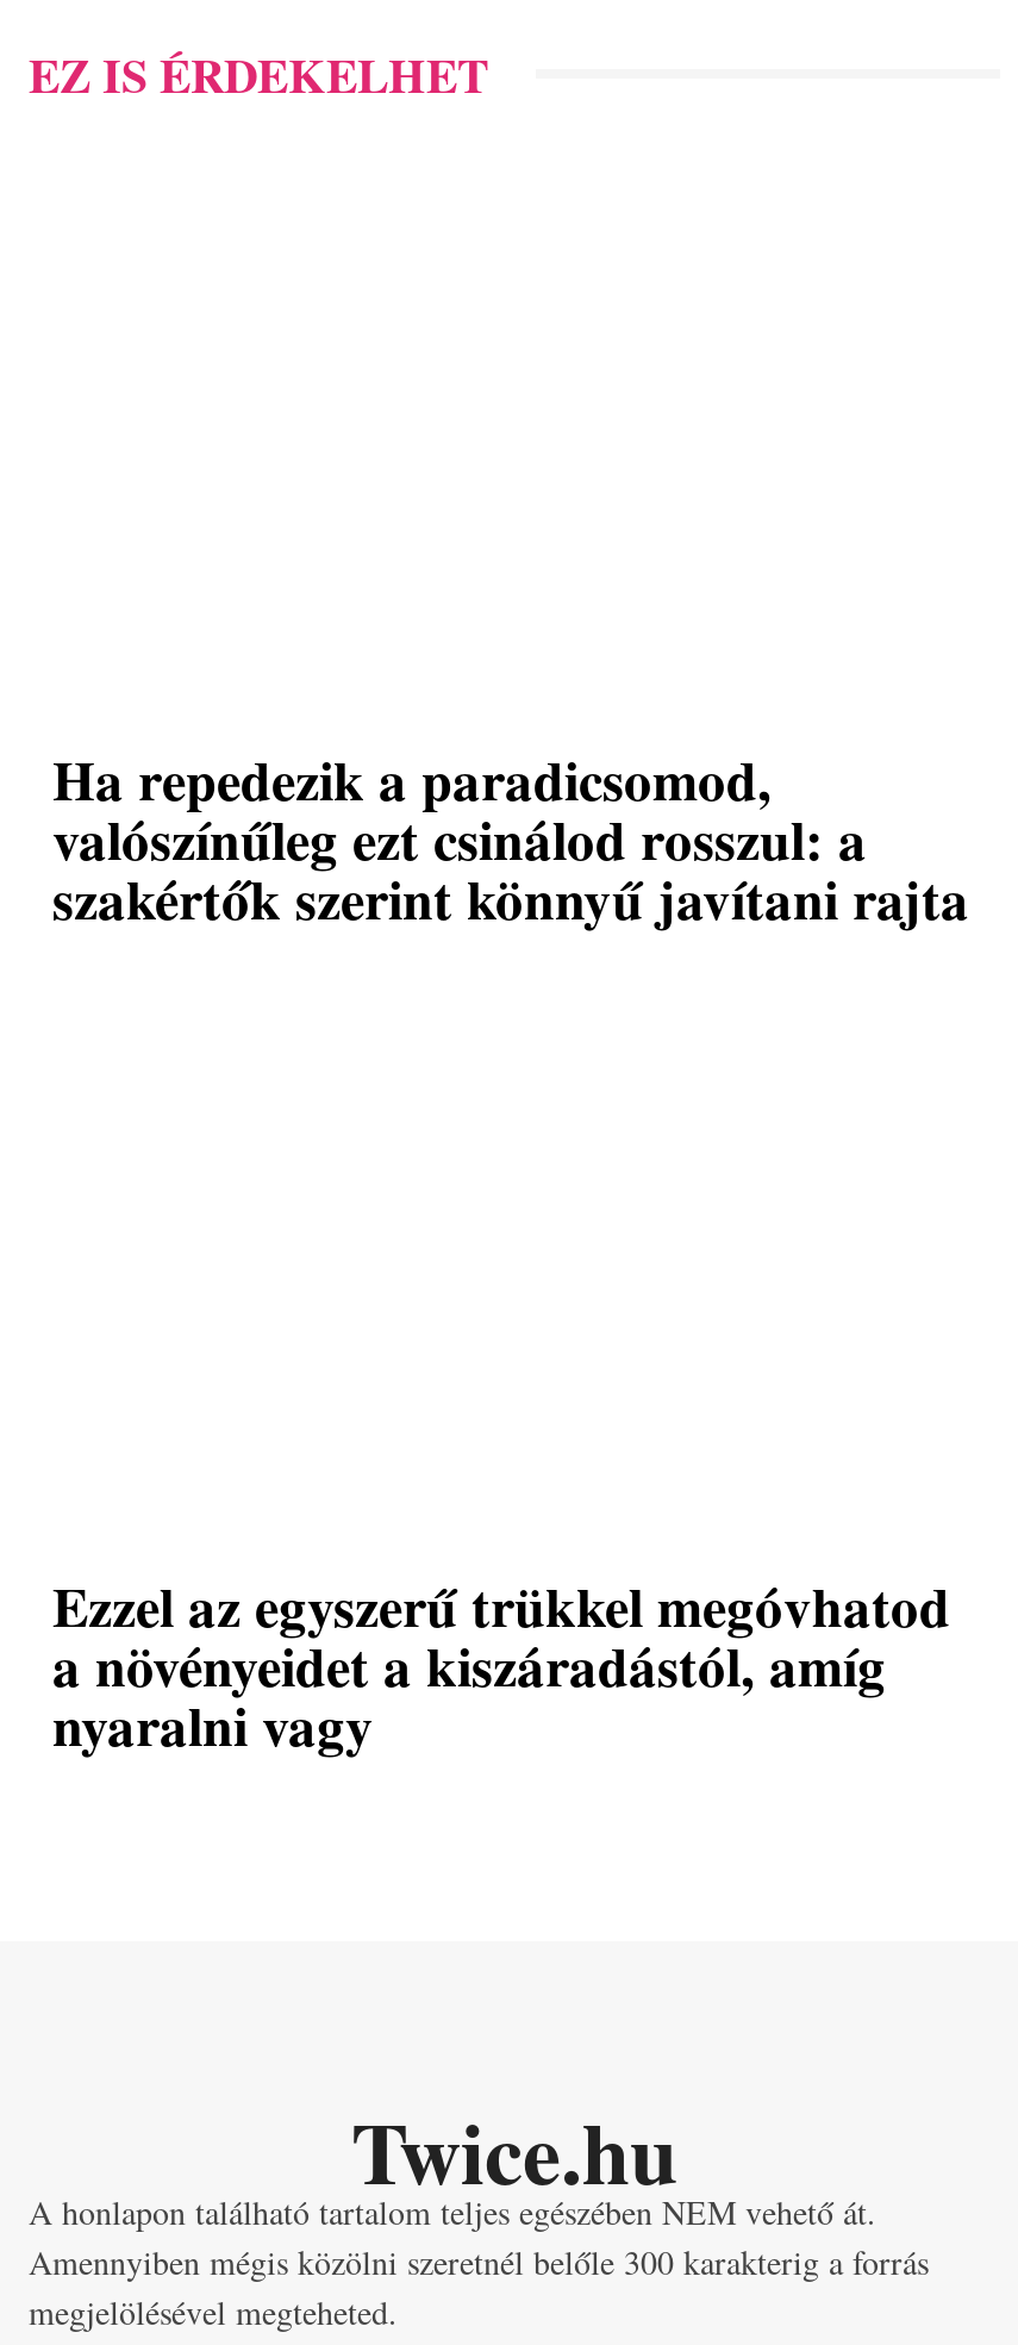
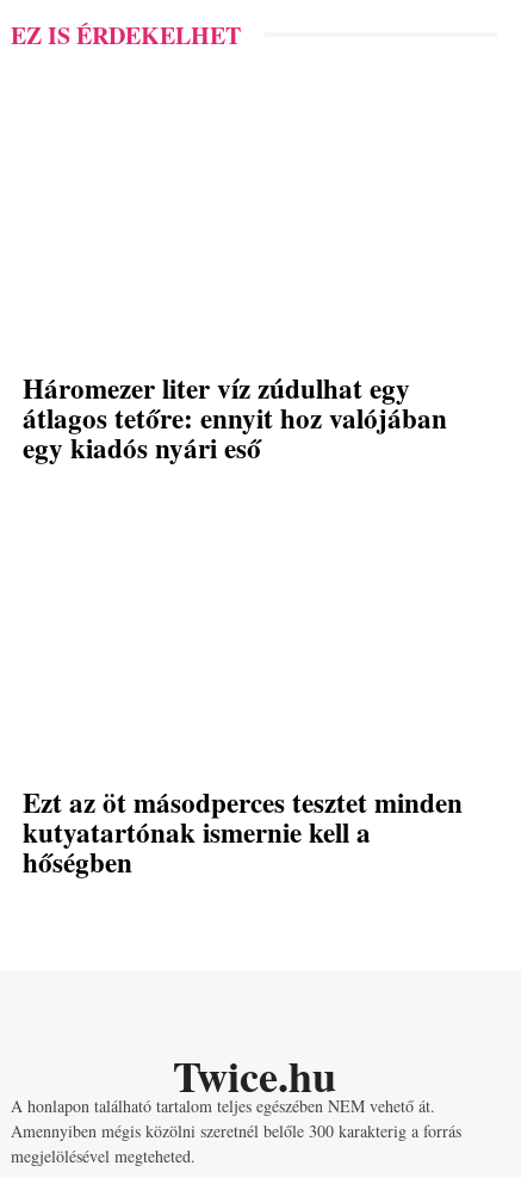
[52,739,969,939] Ha repedezik a paradicsomod, | valószínűleg ezt csinálod rosszul: a | szakértők szerint könnyű javítani rajta -> [23,368,447,468] Háromezer liter víz zúdulhat egy | átlagos tetőre: ennyit hoz valójában | egy kiadós nyári eső
[52,1565,950,1765] Ezzel az egyszerű trükkel megóvhatod | a növényeidet a kiszáradástól, amíg | nyaralni vagy -> [23,782,463,882] Ezt az öt másodperces tesztet minden | kutyatartónak ismernie kell a | hőségben

